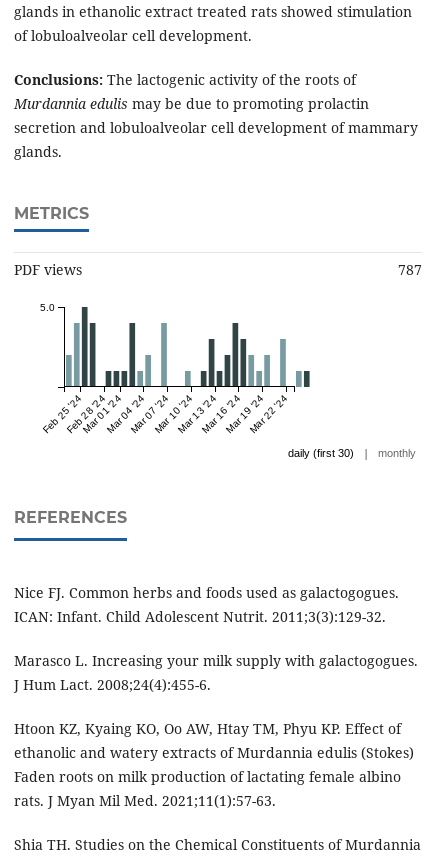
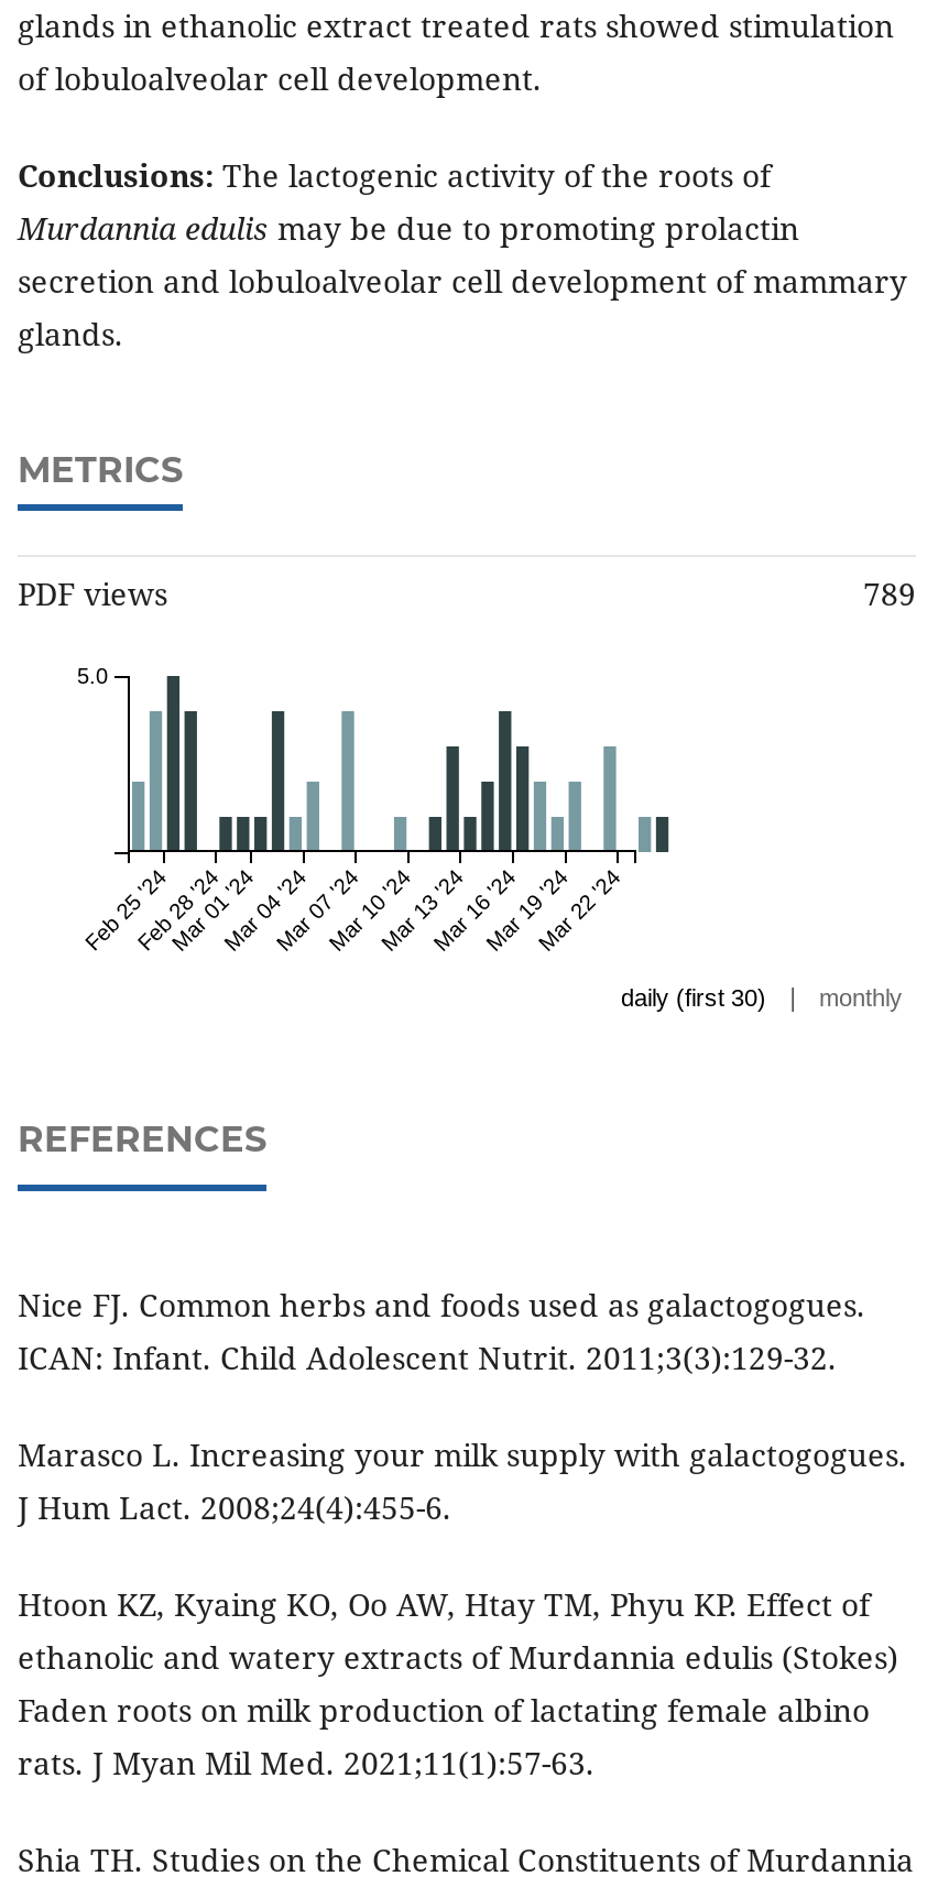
[398,260,422,279] 787 -> [863,573,916,615] 789

